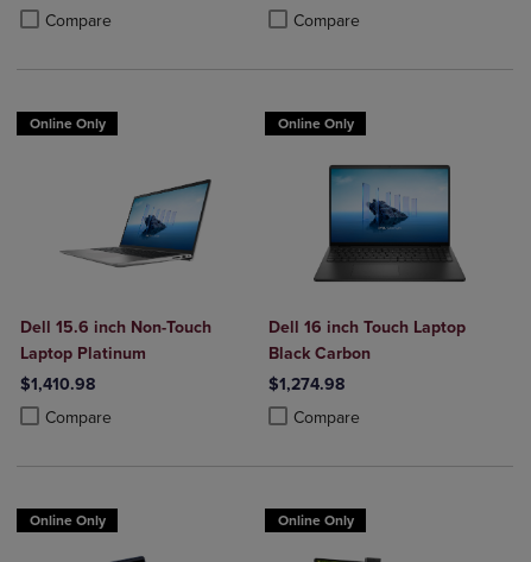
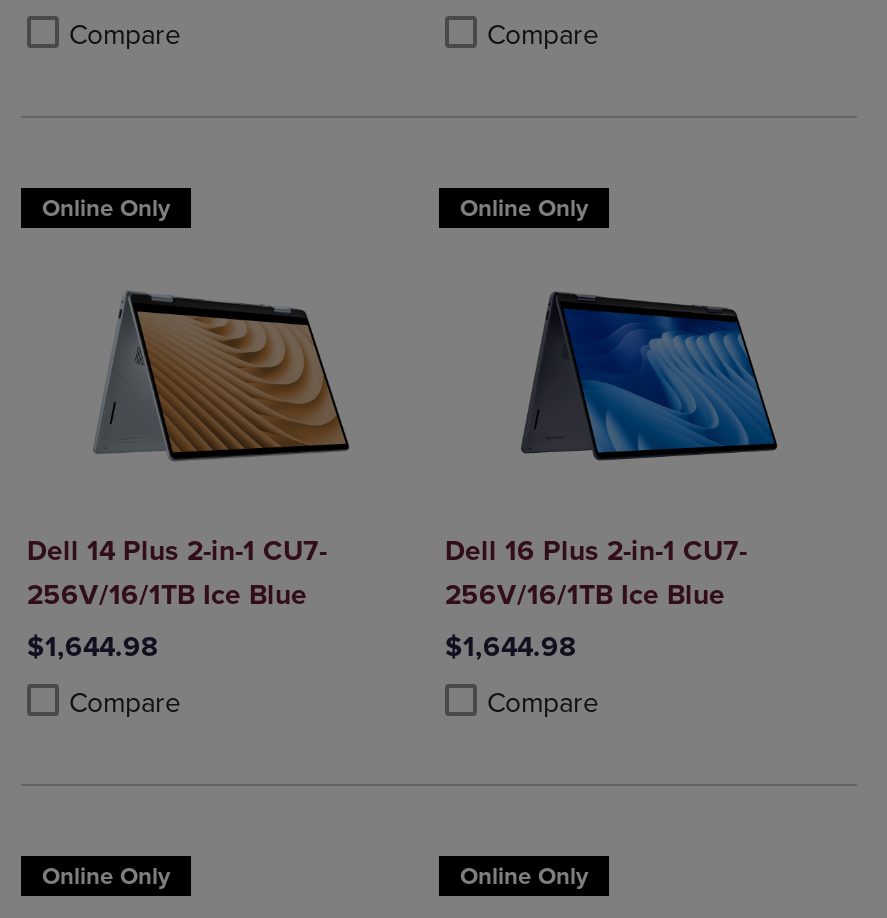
[268,164,467,364] [image] | Dell 16 inch Touch Laptop | Black Carbon -> [445,278,779,612] [image] | Dell 16 Plus 2-in-1 CU7- | 256V/16/1TB Ice Blue
[20,173,213,364] [image] | Dell 15.6 inch Non-Touch | Laptop Platinum -> [27,290,351,612] [image] | Dell 14 Plus 2-in-1 CU7- | 256V/16/1TB Ice Blue
[20,374,95,394] $1,410.98 -> [27,630,157,664] $1,644.98
[268,374,344,394] $1,274.98 -> [445,630,575,664] $1,644.98

